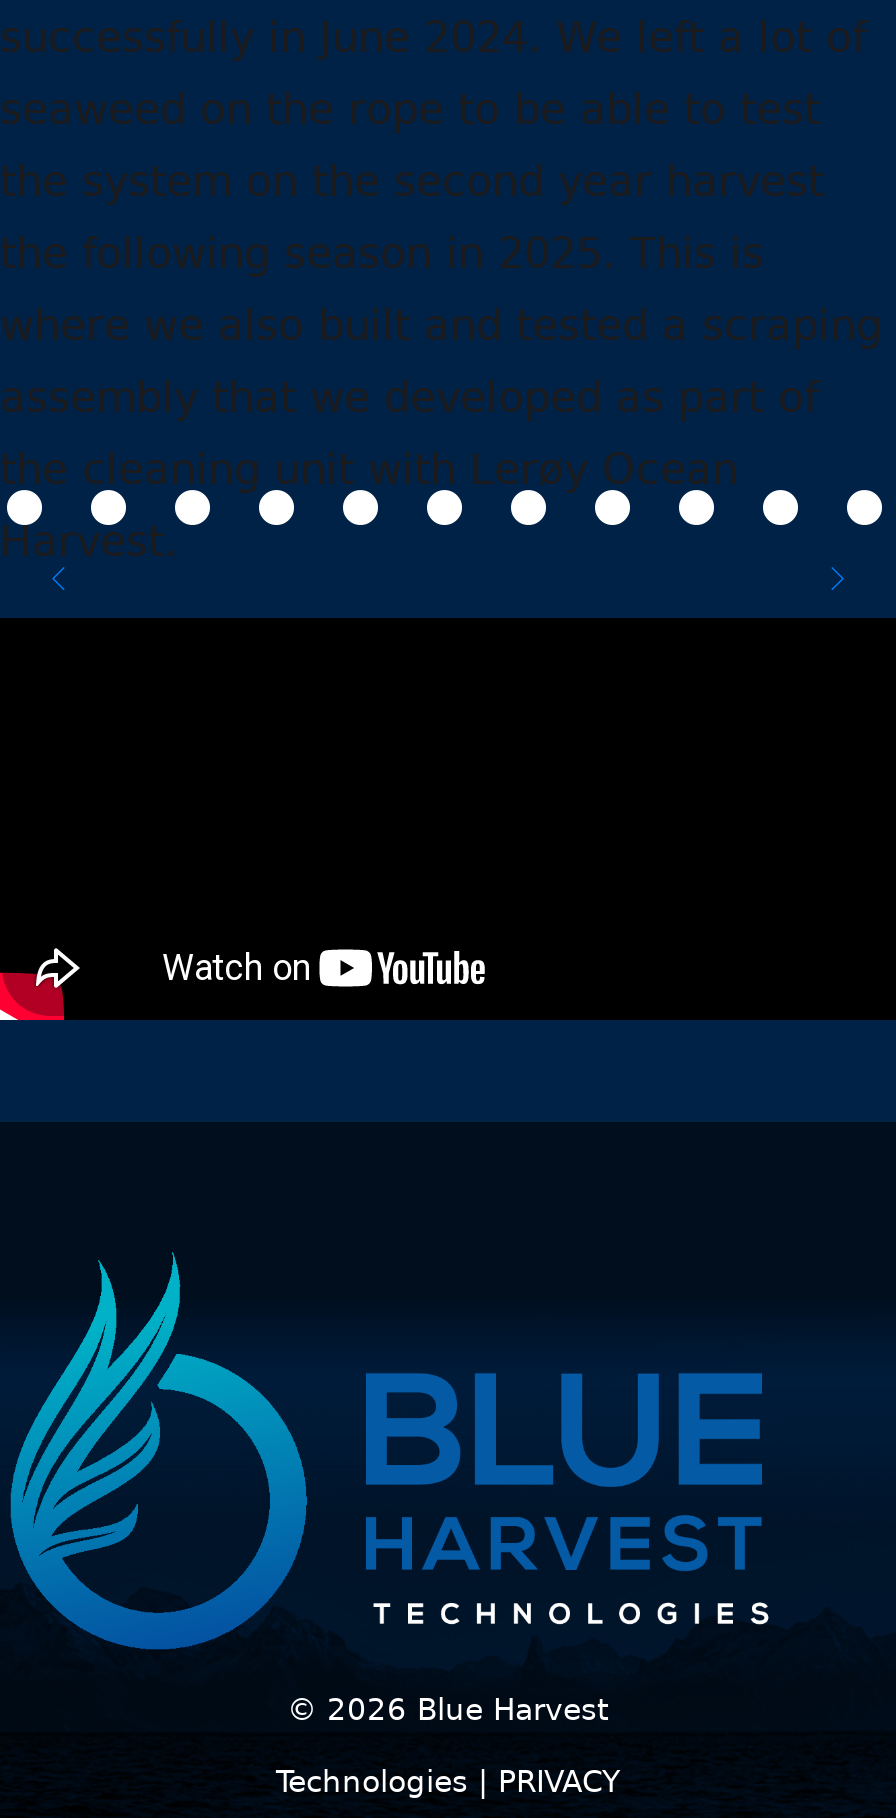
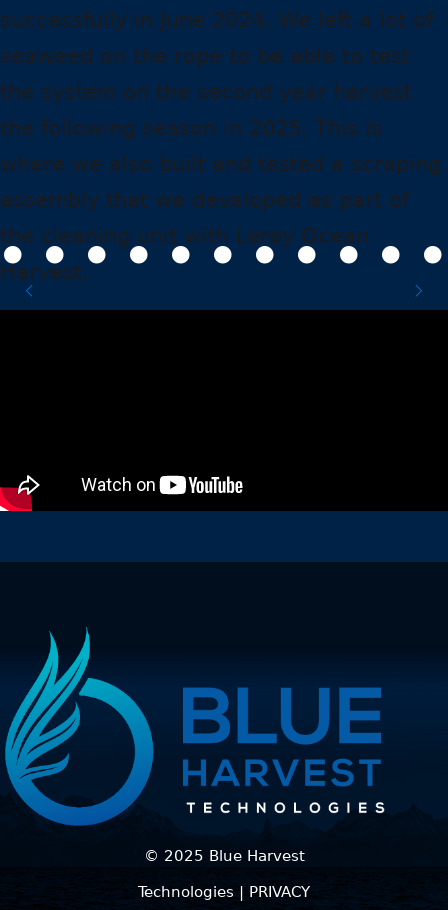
[287,1692,609,1728] © 2026 Blue Harvest -> [143,847,304,865] © 2025 Blue Harvest

